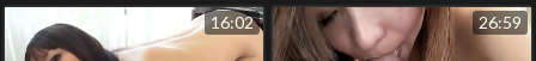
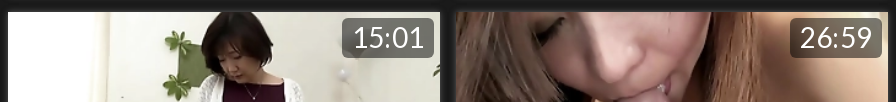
[211,12,254,32] 16:02 -> [352,20,424,54] 15:01

